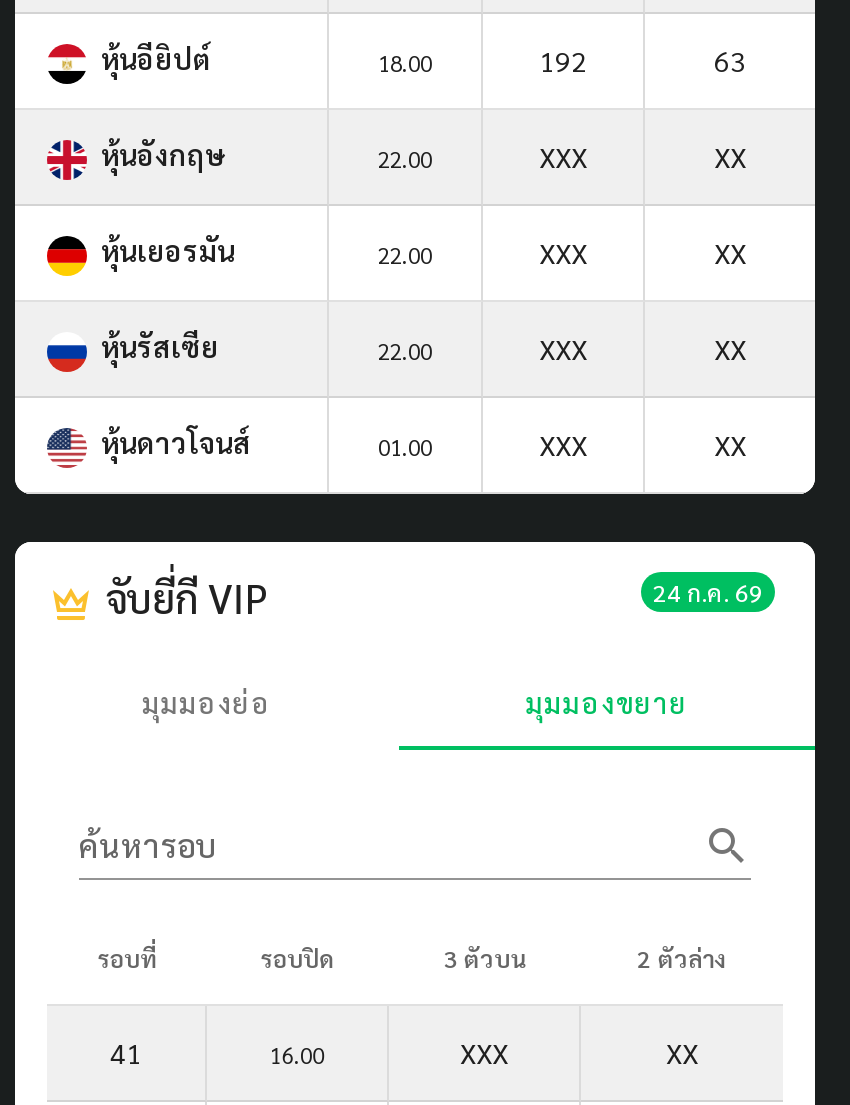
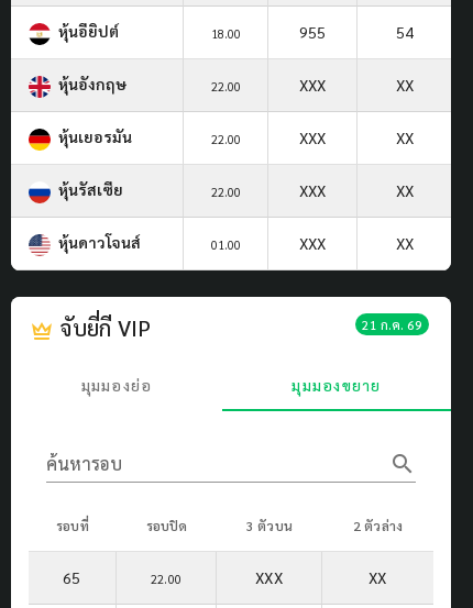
[539,42,587,78] 192 -> [299,22,326,42] 955
[714,42,746,78] 63 -> [395,22,413,42] 54
[653,576,763,608] 24 ก.ค. 69 -> [362,315,422,333] 21 ก.ค. 69
[110,1034,142,1070] 41 -> [63,567,81,587] 65
[269,1040,325,1070] 16.00 -> [151,570,181,587] 22.00

